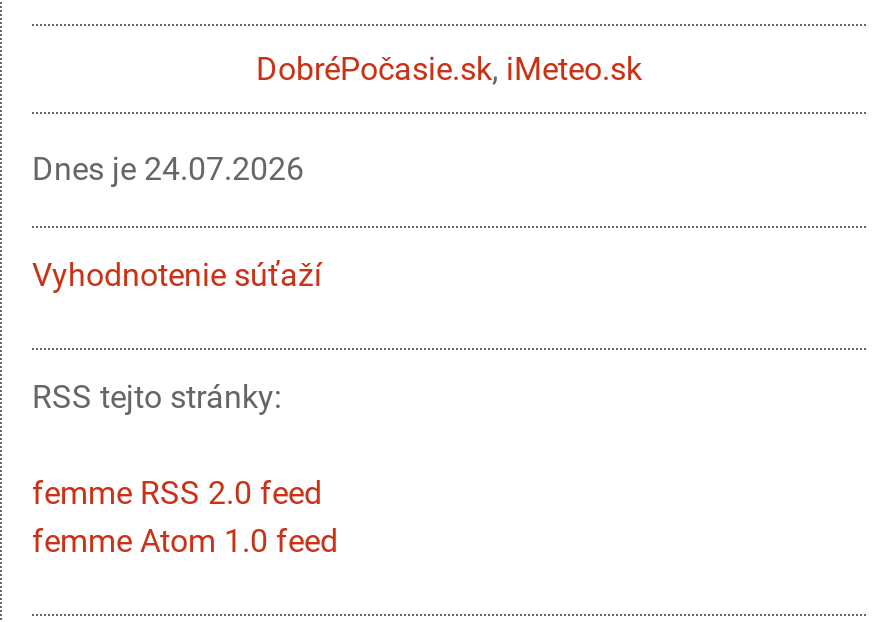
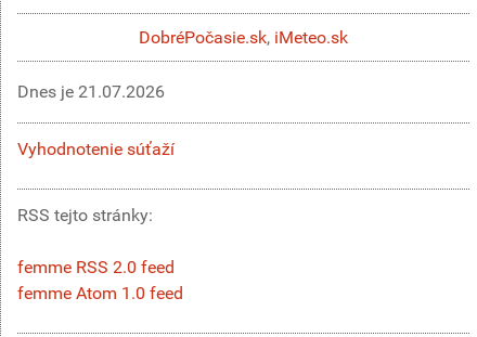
[32,151,304,189] Dnes je 24.07.2026 -> [17,82,165,102] Dnes je 21.07.2026

